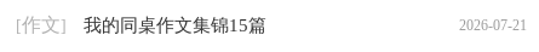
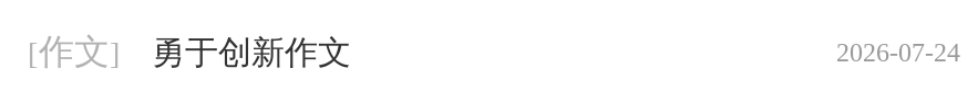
[84,16,526,35] 我的同桌作文集锦15篇 | 2026-07-21 -> [152,36,960,71] 勇于创新作文 | 2026-07-24

